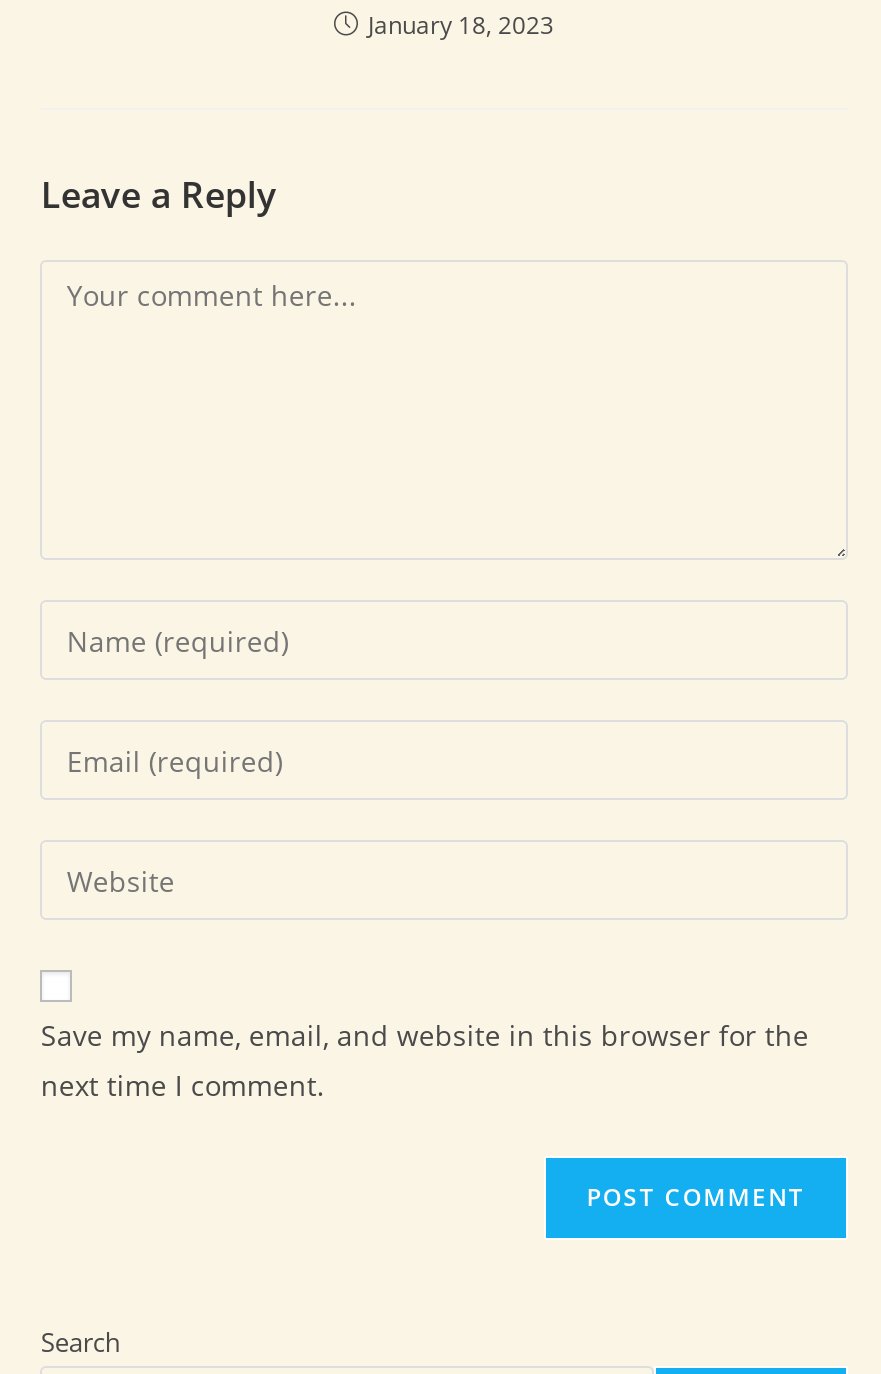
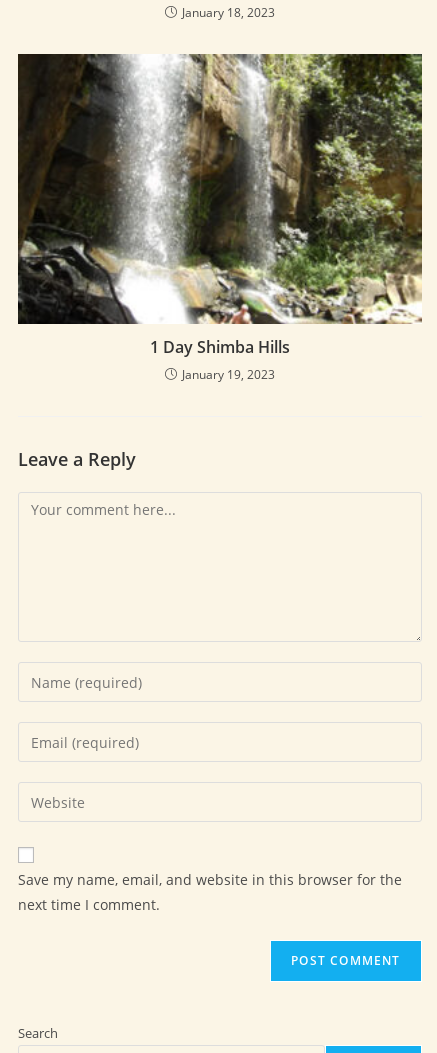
none -> [17,53,423,383] [image] | 1 Day Shimba Hills | January 19, 2023

